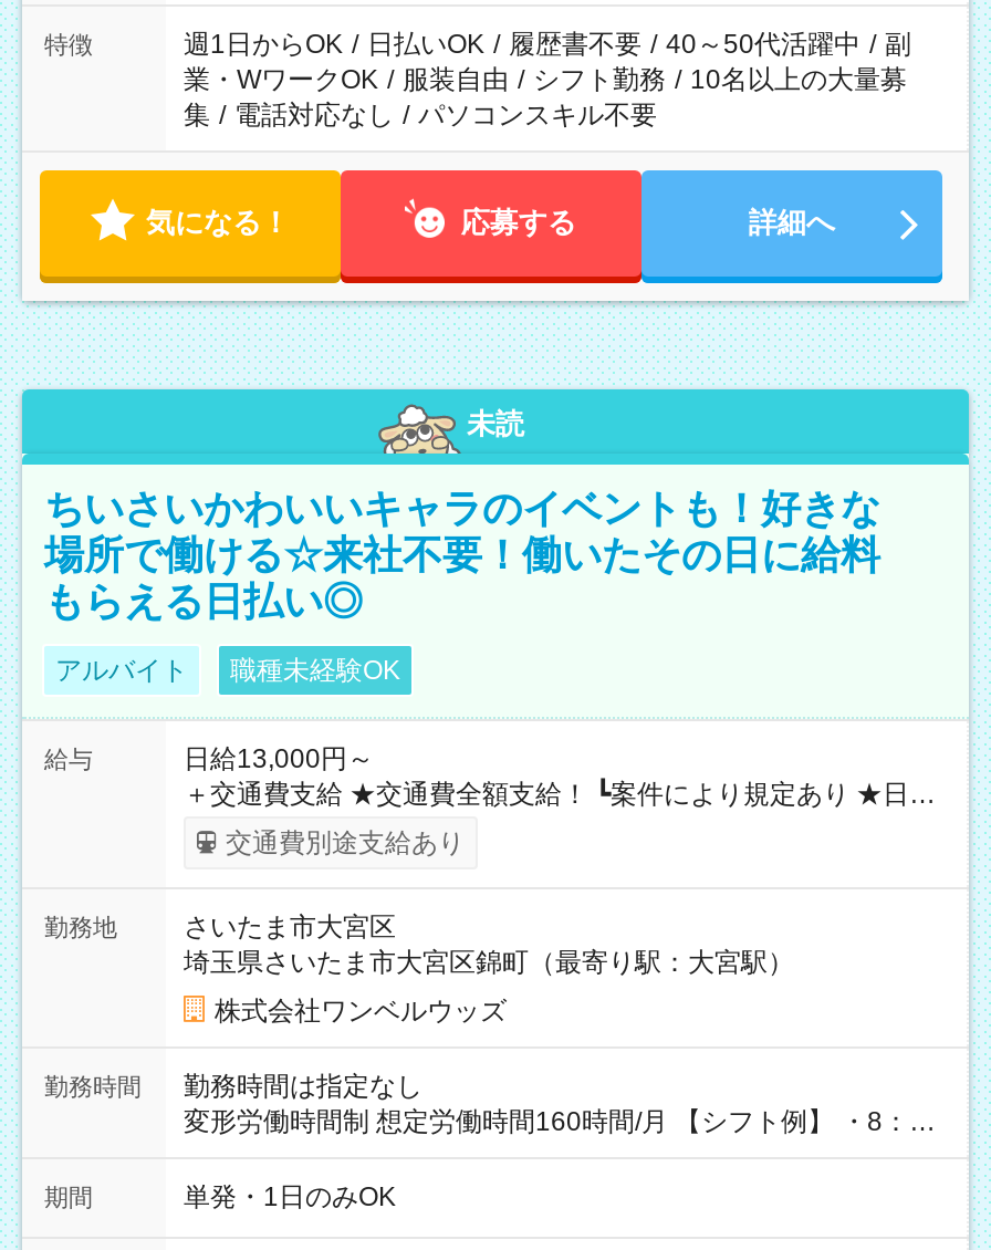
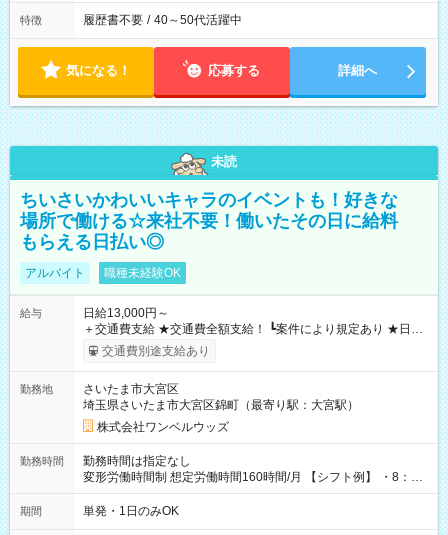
[184,29,911,131] 週1日からOK / 日払いOK / 履歴書不要 / 40～50代活躍中 / 副 | 業・WワークOK / 服装自由 / シフト勤務 / 10名以上の大量募 | 集 / 電話対応なし / パソコンスキル不要 -> [83,13,242,27] 履歴書不要 / 40～50代活躍中

